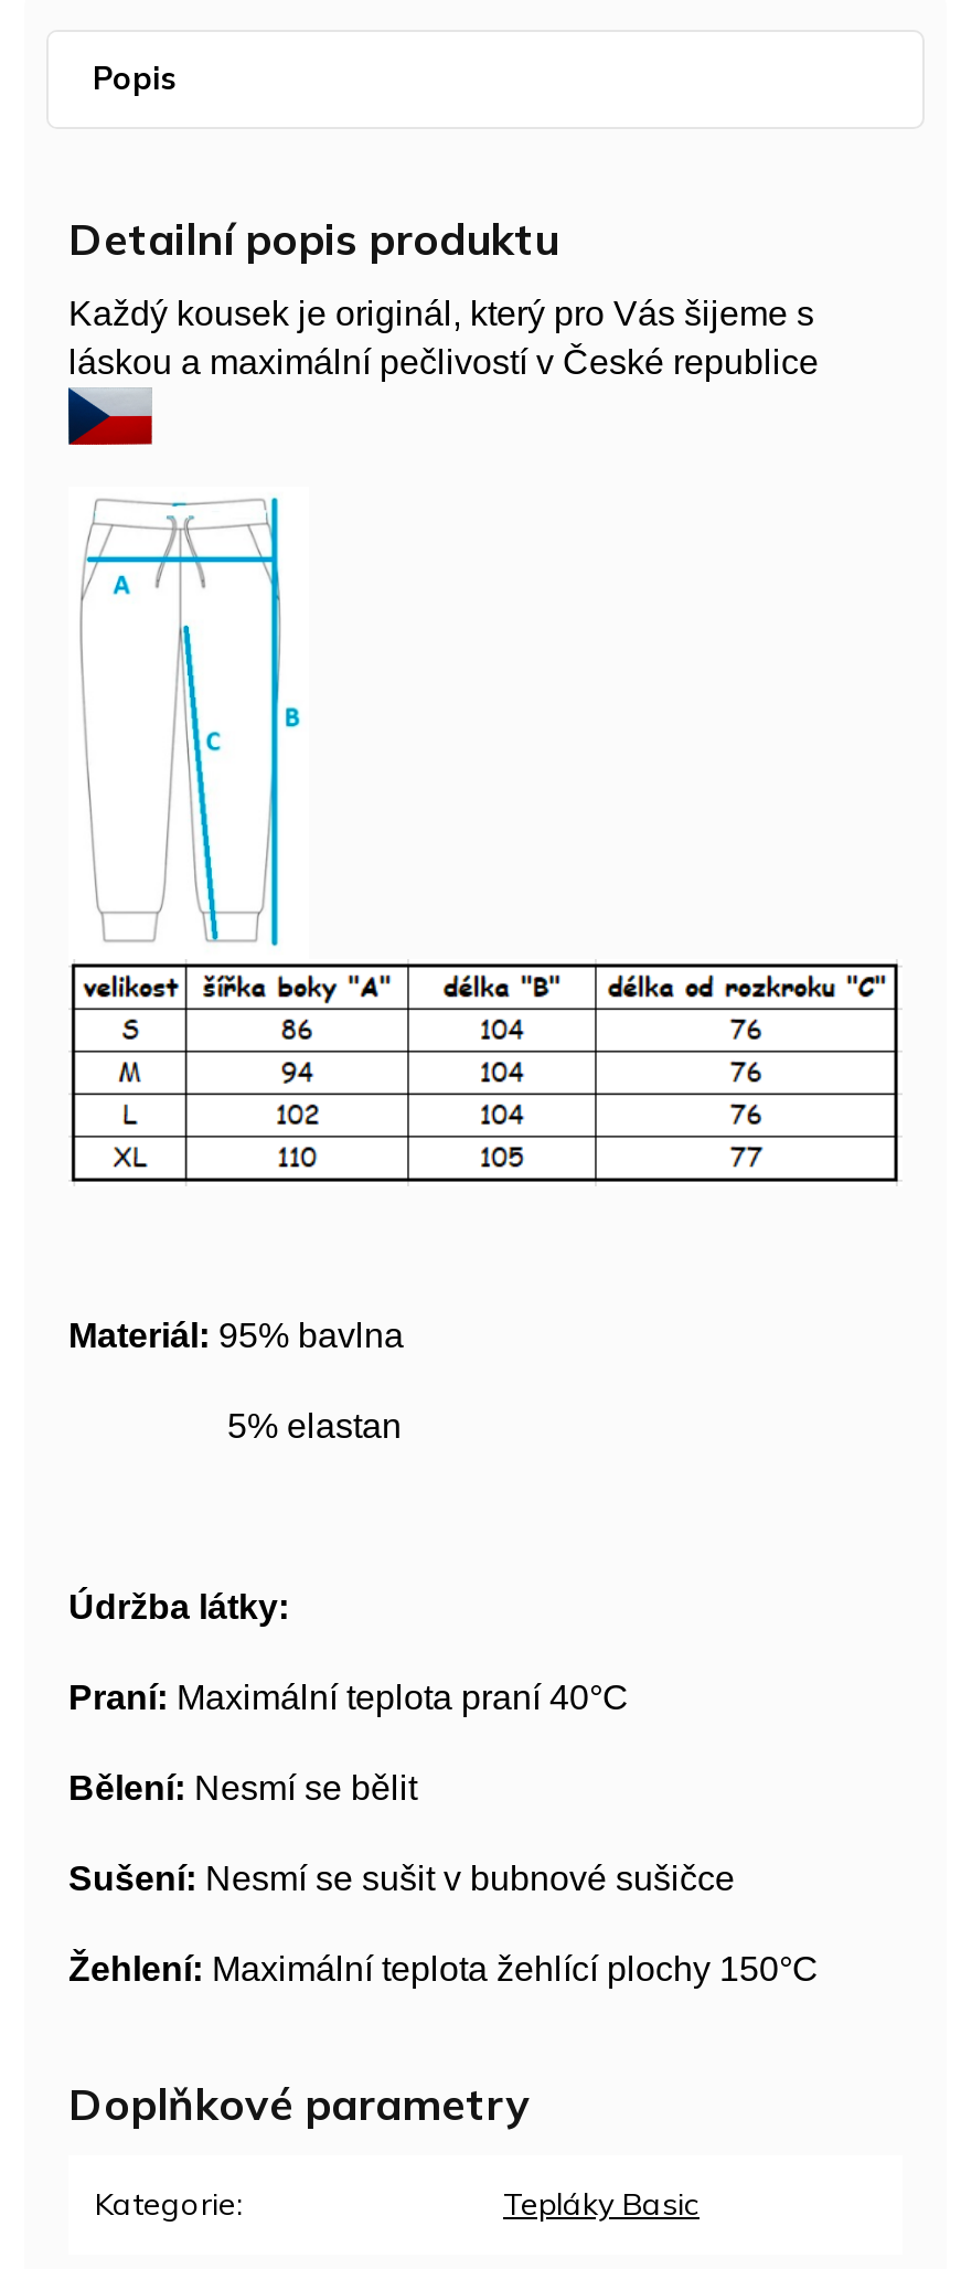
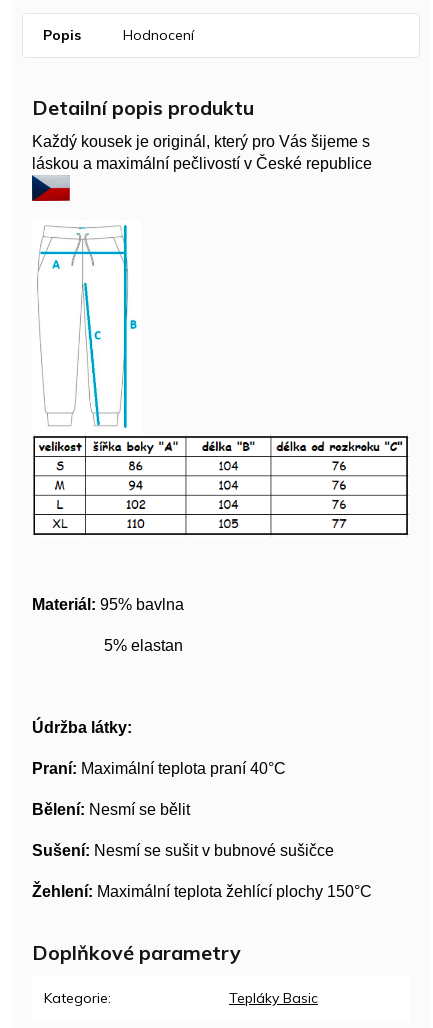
none -> [123,25,194,43] Hodnocení

